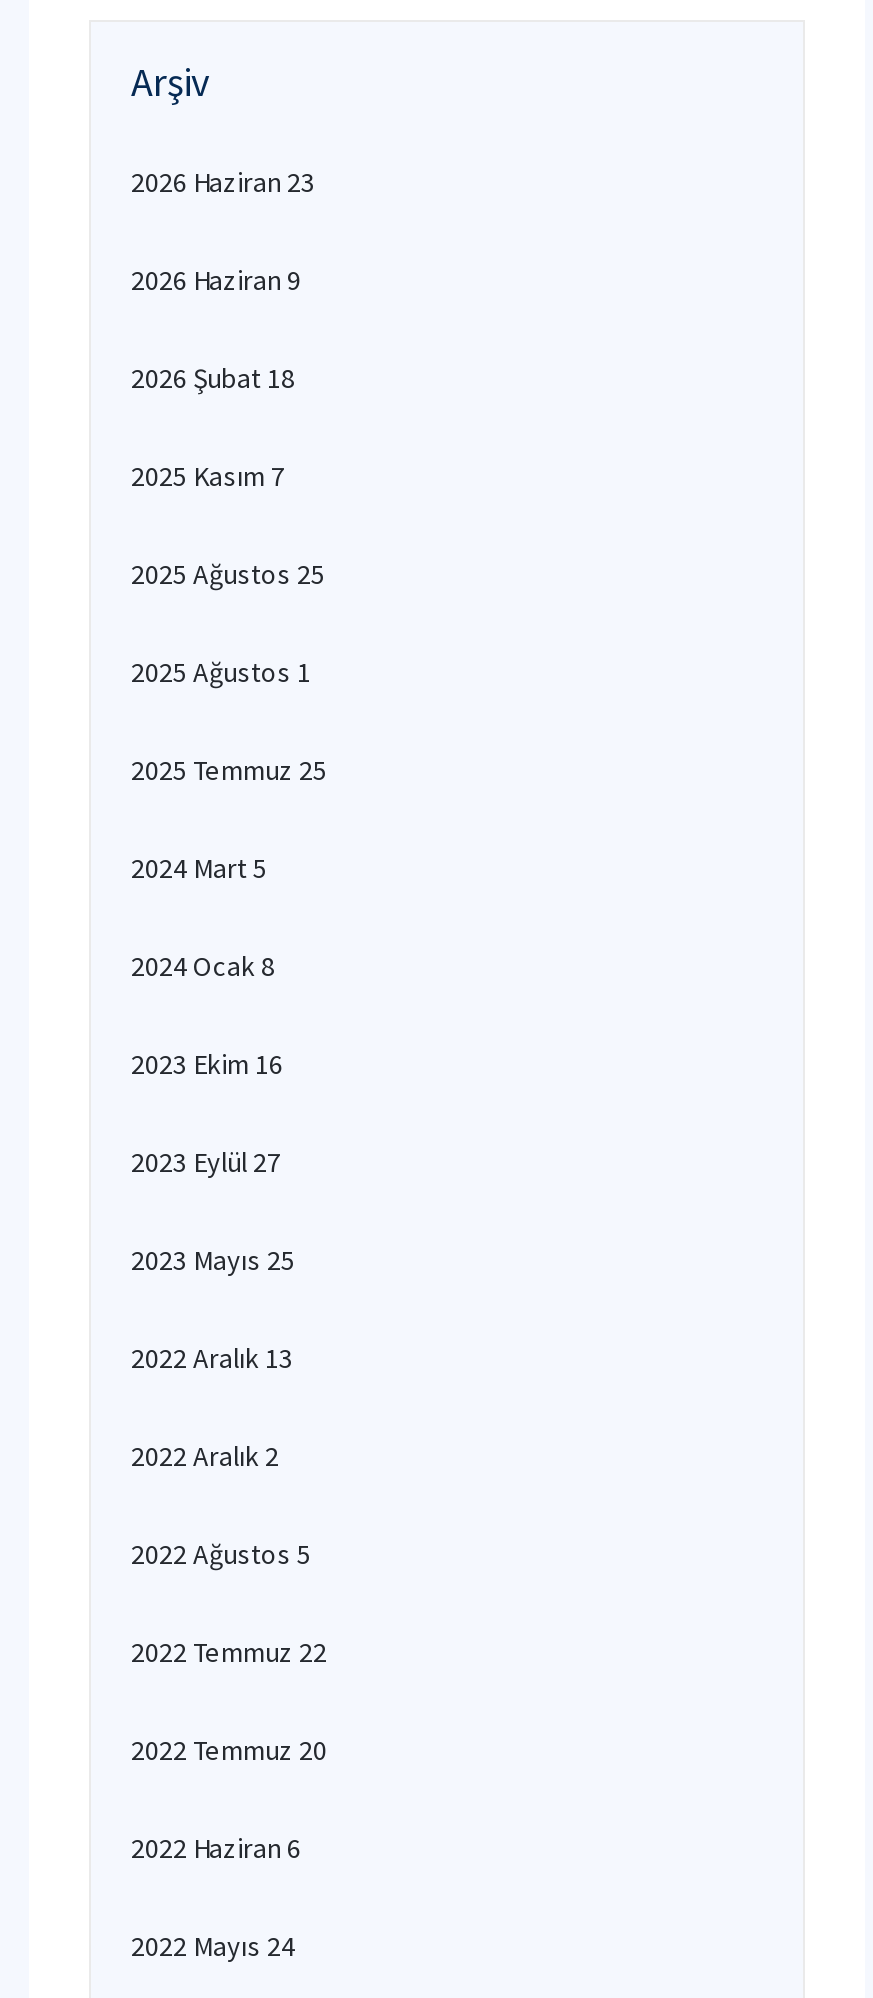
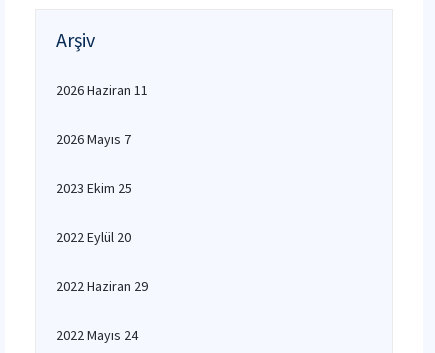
[131,164,327,1866] 2026 Haziran 23 | 2026 Haziran 9 | 2026 Şubat 18 | 2025 Kasım 7 | 2025 Ağustos 25 | 2025 Ağustos 1 | 2025 Temmuz 25 | 2024 Mart 5 | 2024 Ocak 8 | 2023 Ekim 16 | 2023 Eylül 27 | 2023 Mayıs 25 | 2022 Aralık 13 | 2022 Aralık 2 | 2022 Ağustos 5 | 2022 Temmuz 22 | 2022 Temmuz 20 | 2022 Haziran 6 -> [56,81,148,295] 2026 Haziran 11 | 2026 Mayıs 7 | 2023 Ekim 25 | 2022 Eylül 20 | 2022 Haziran 29

